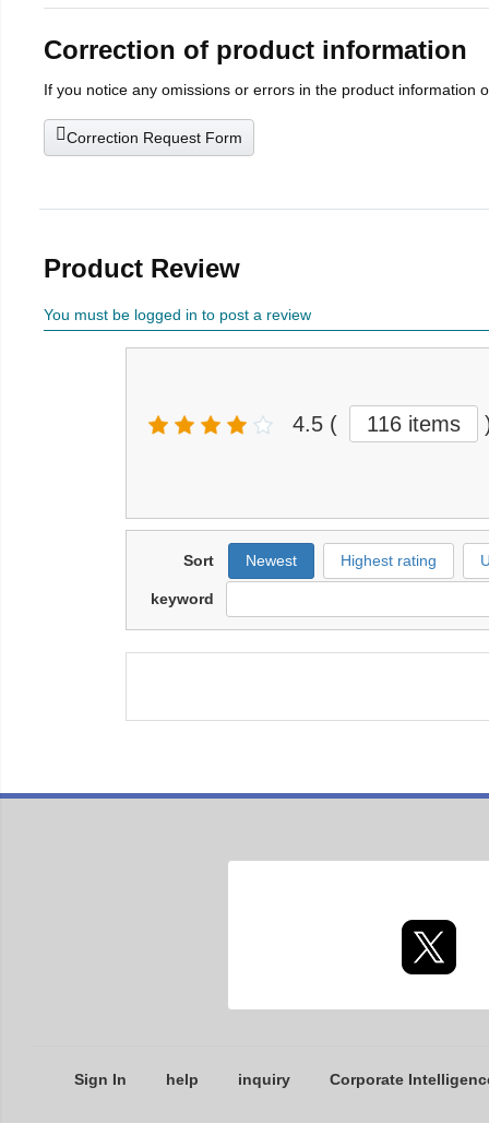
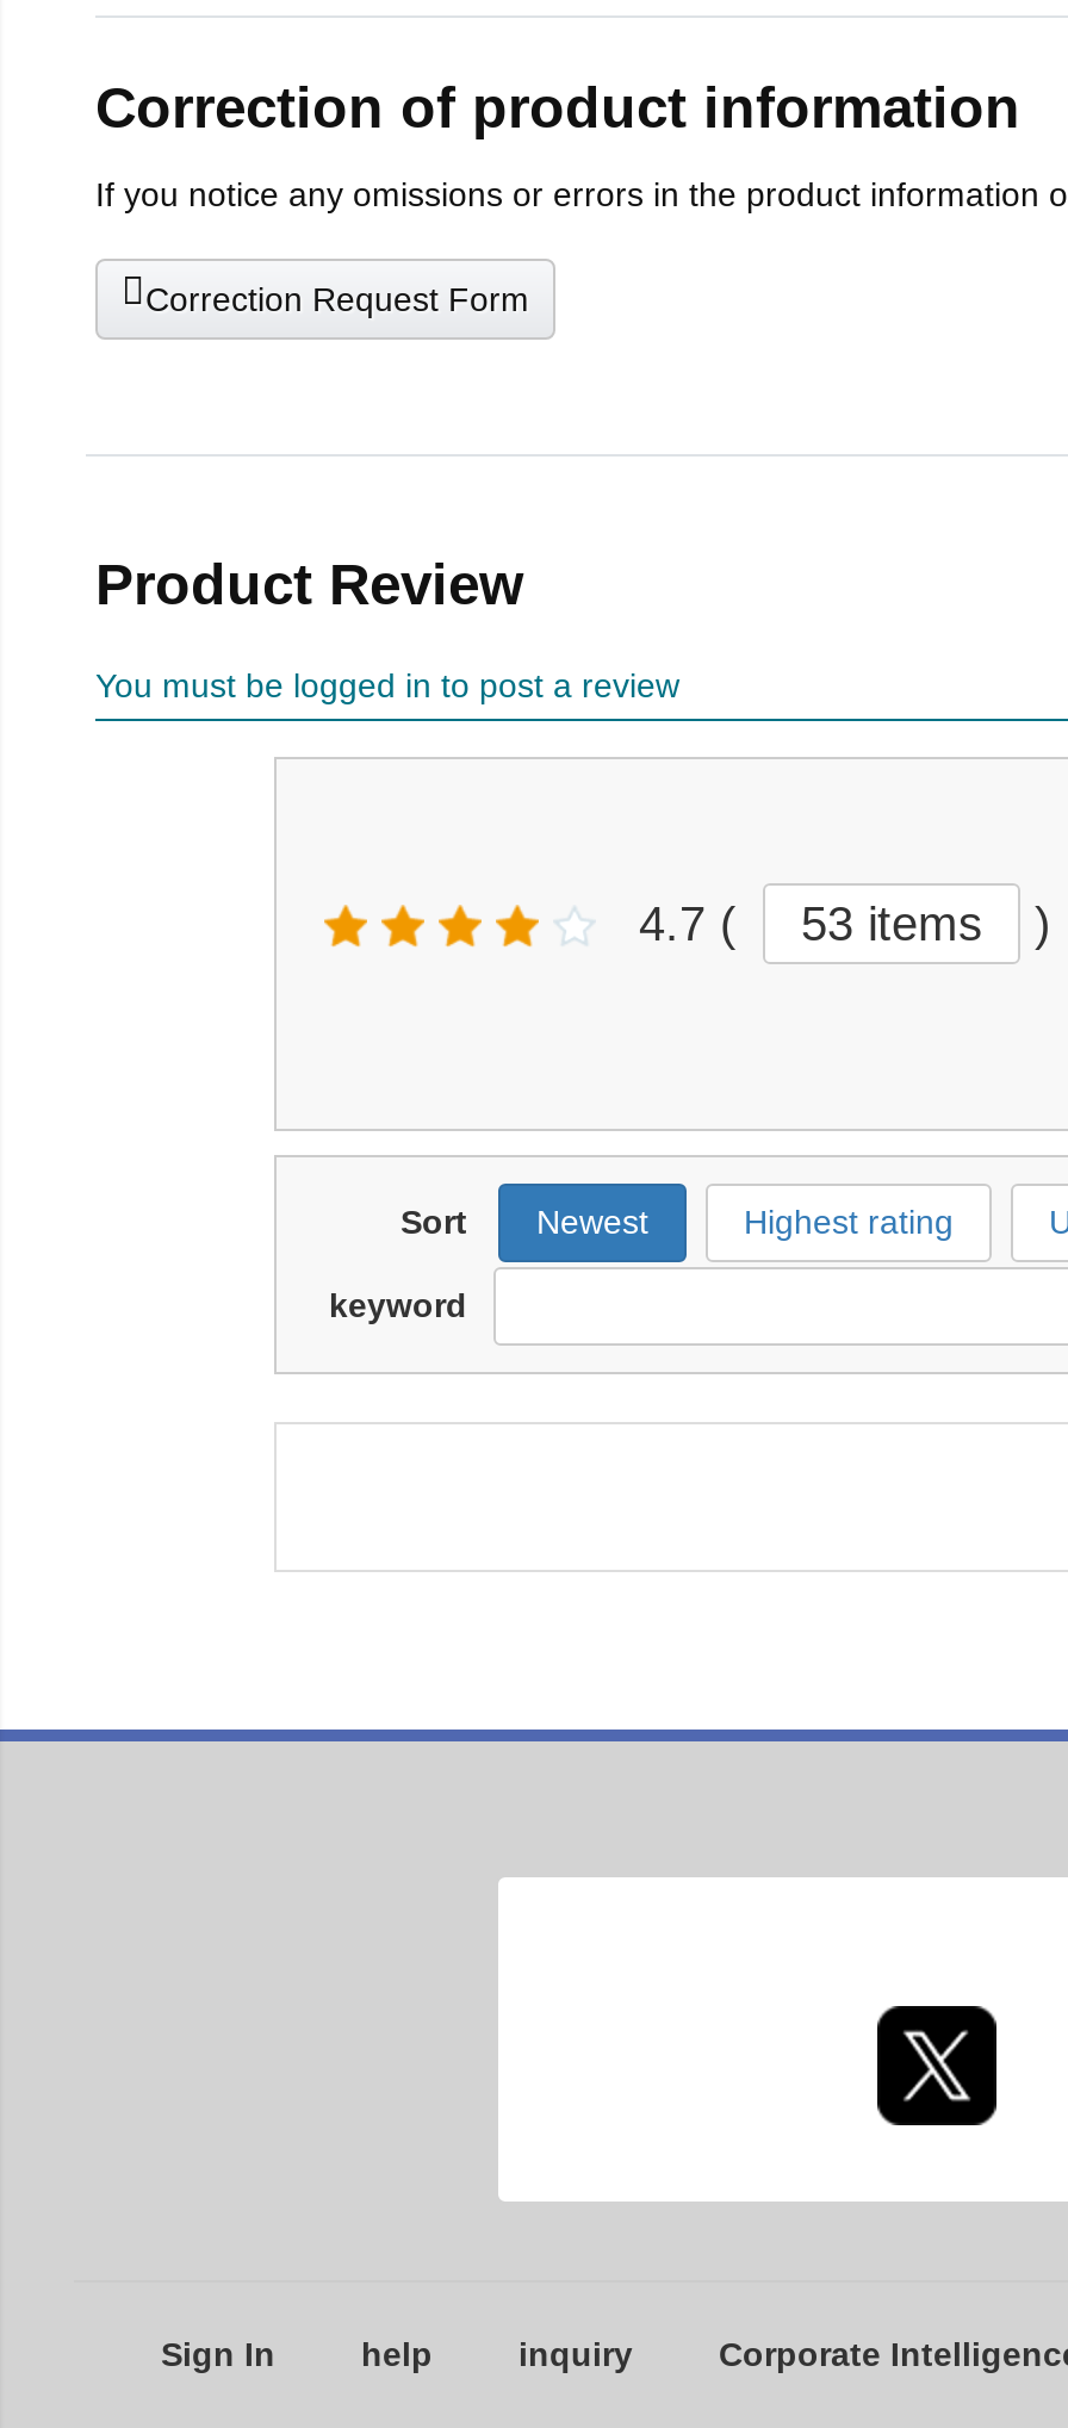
[286,411,344,435] 4.5 ( -> [625,897,751,949] 4.7 (
[367,411,461,435] 116 items -> [801,897,982,949] 53 items

